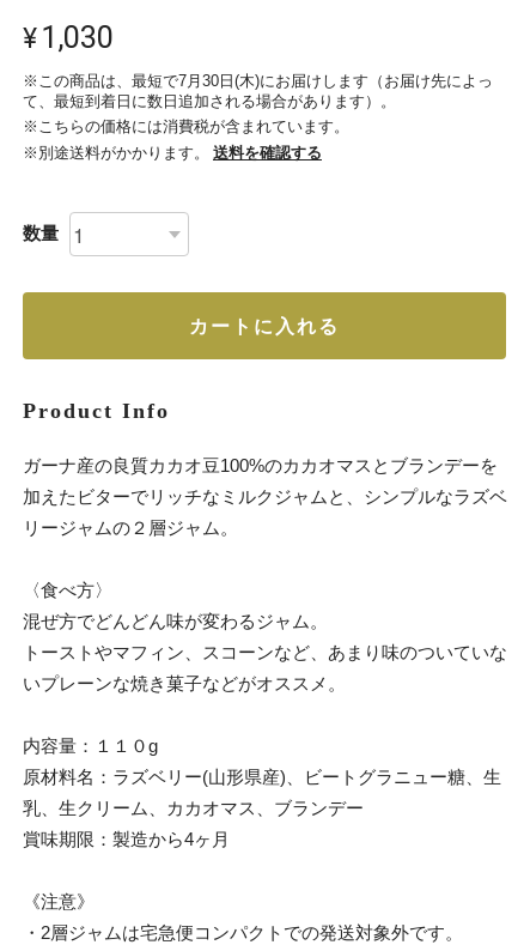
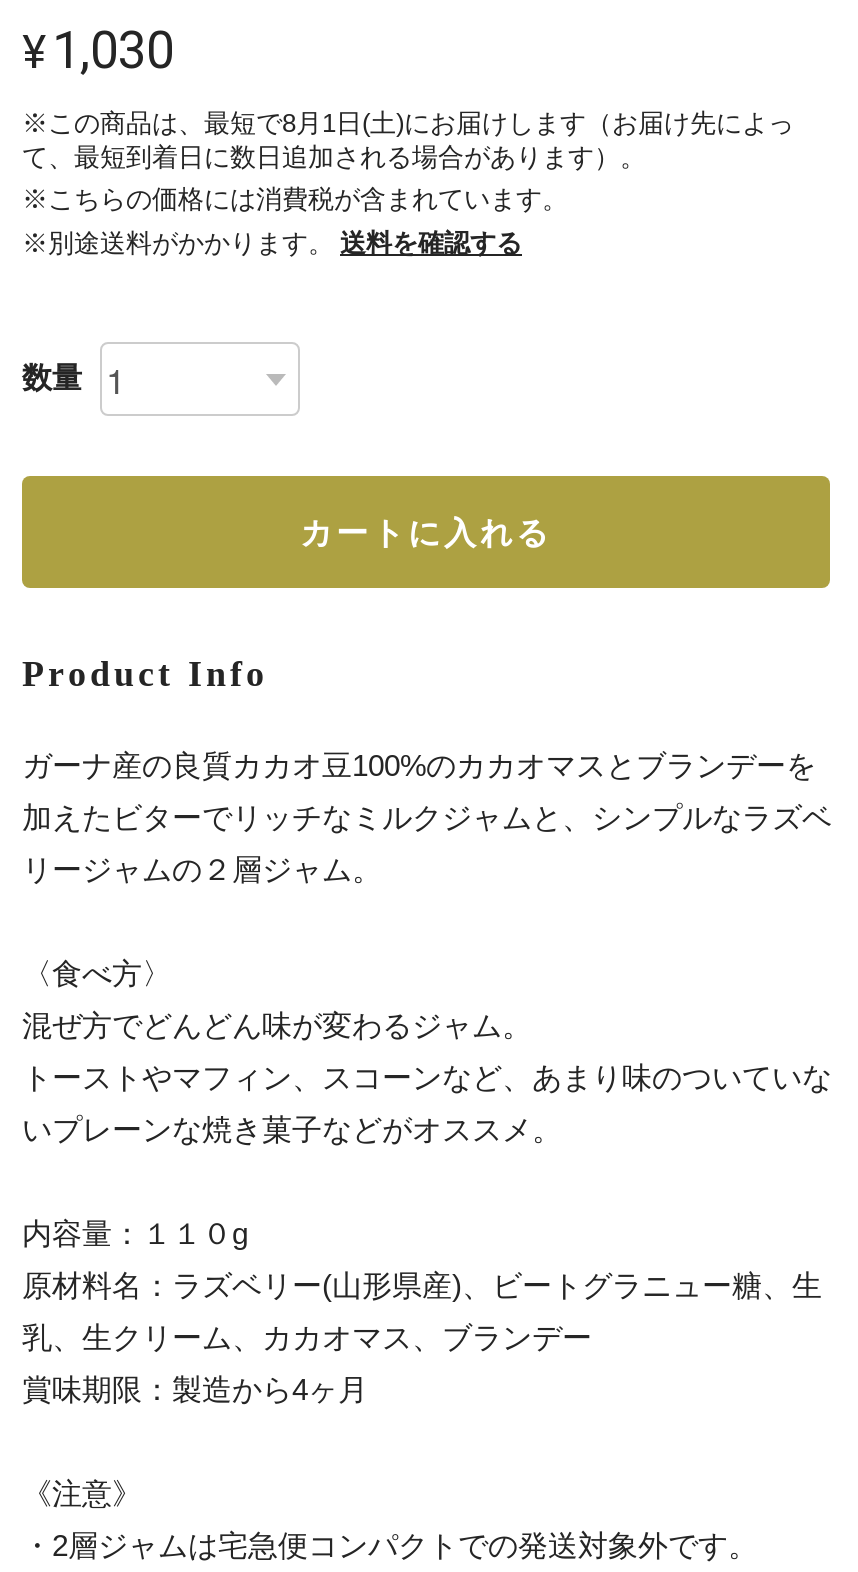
[23,72,493,90] ※この商品は、最短で7月30日(木)にお届けします（お届け先によっ -> [22,108,794,138] ※この商品は、最短で8月1日(土)にお届けします（お届け先によっ

